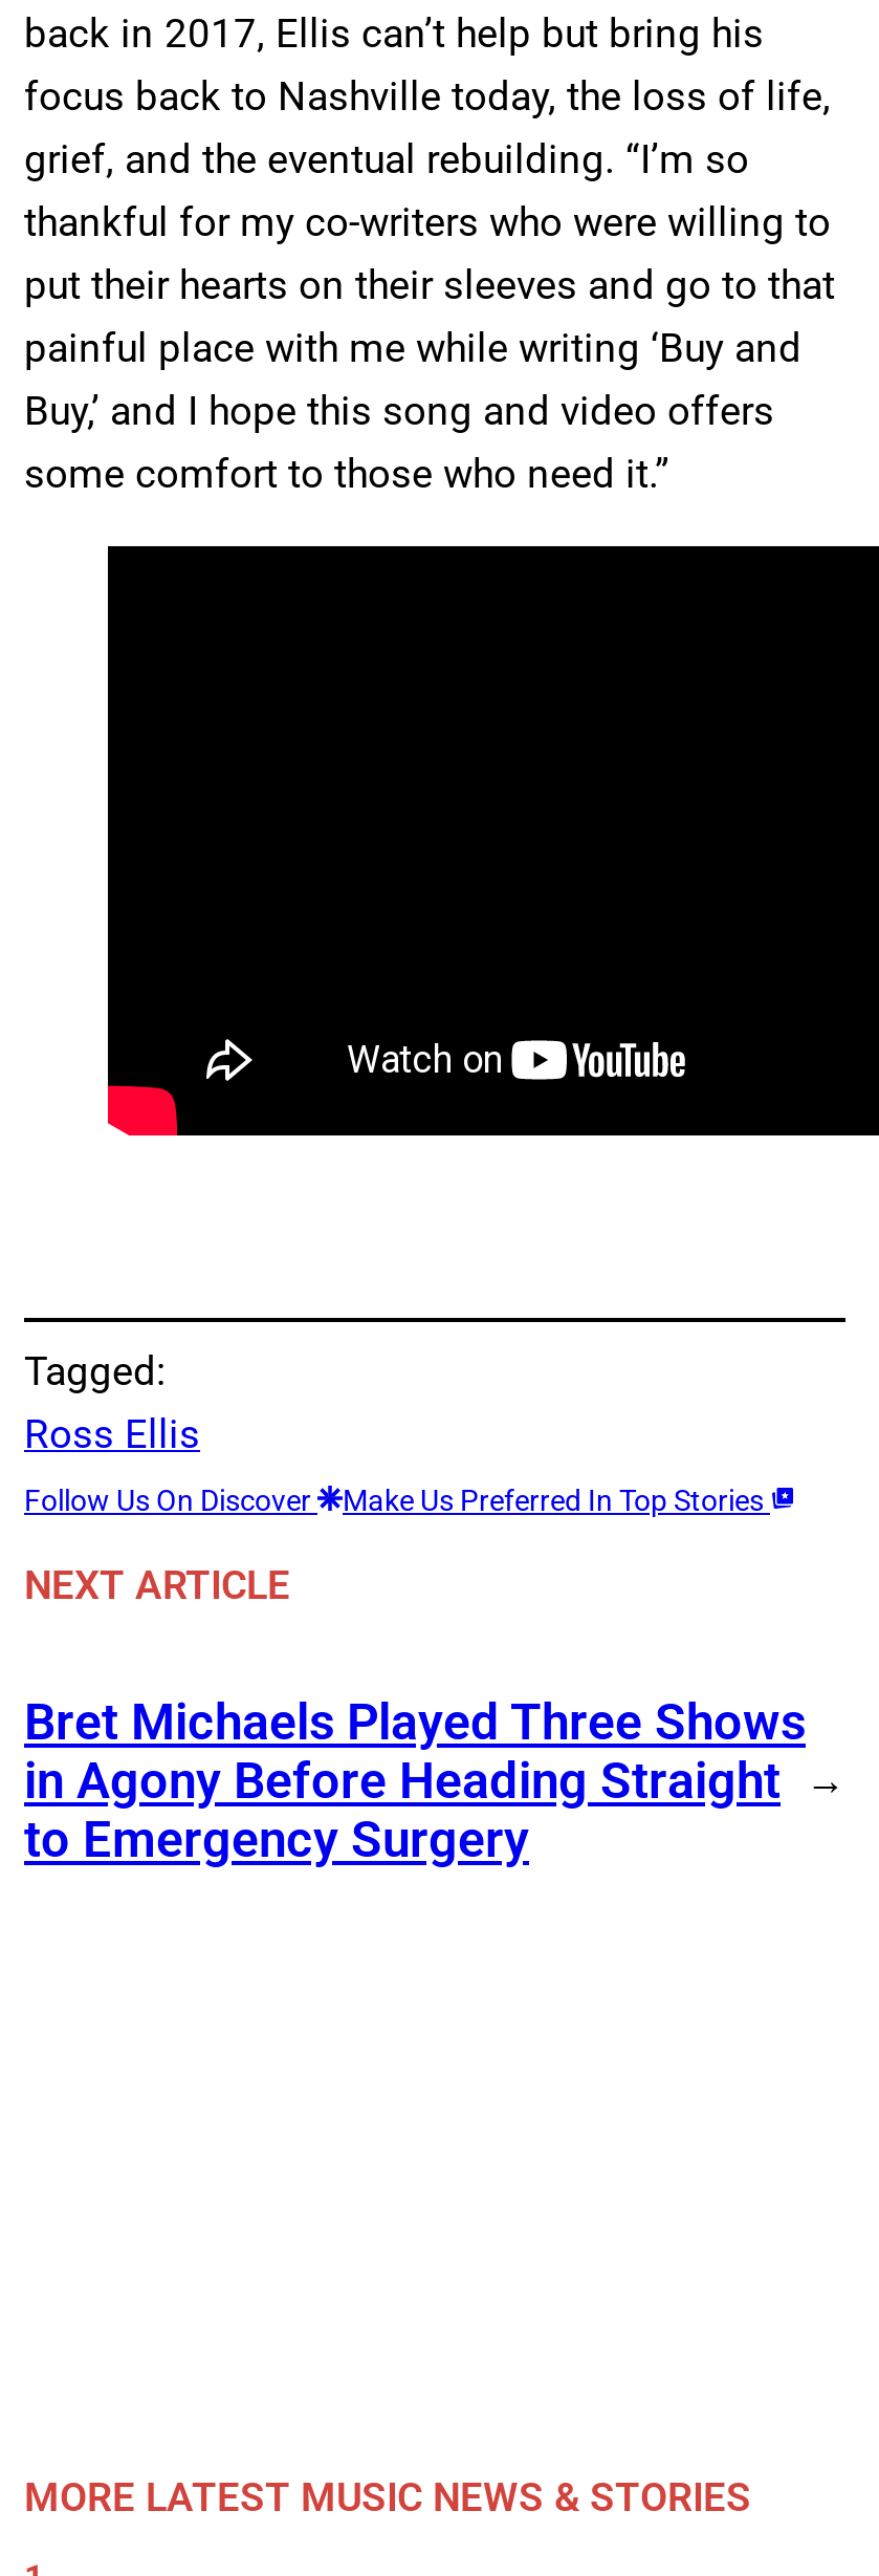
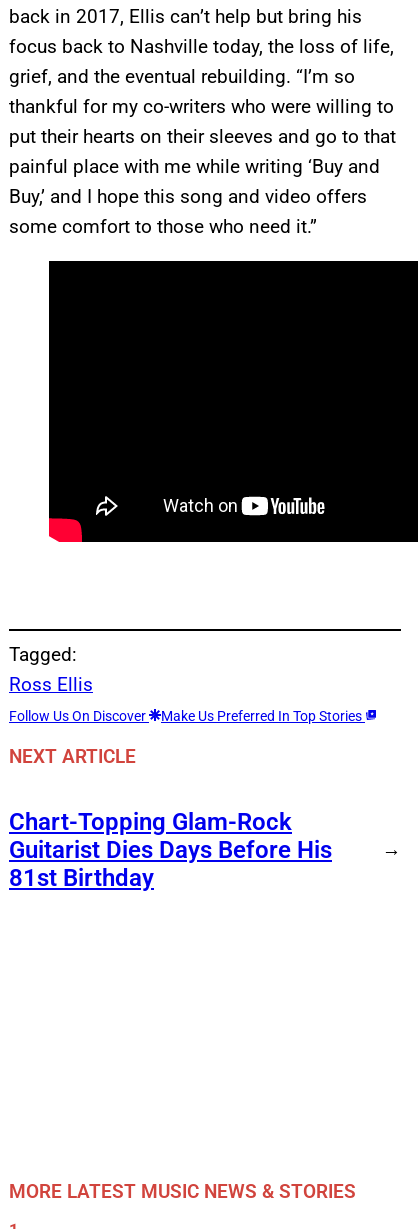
[24,1692,806,1869] Bret Michaels Played Three Shows | in Agony Before Heading Straight | to Emergency Surgery -> [9,808,332,892] Chart-Topping Glam-Rock | Guitarist Dies Days Before His | 81st Birthday

